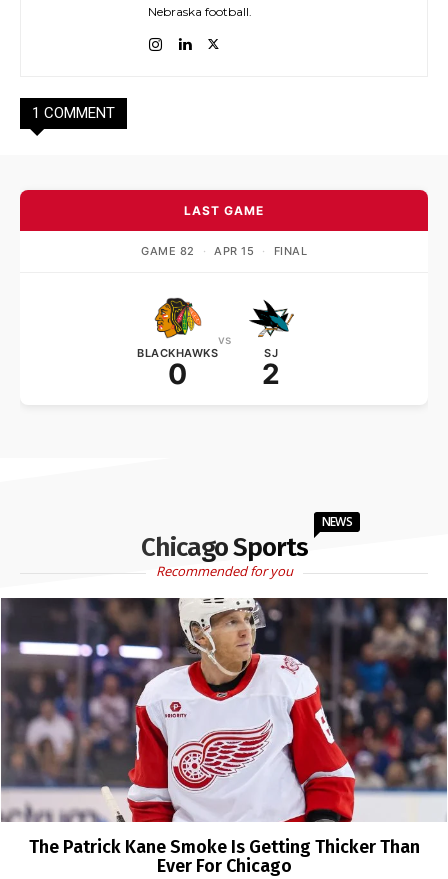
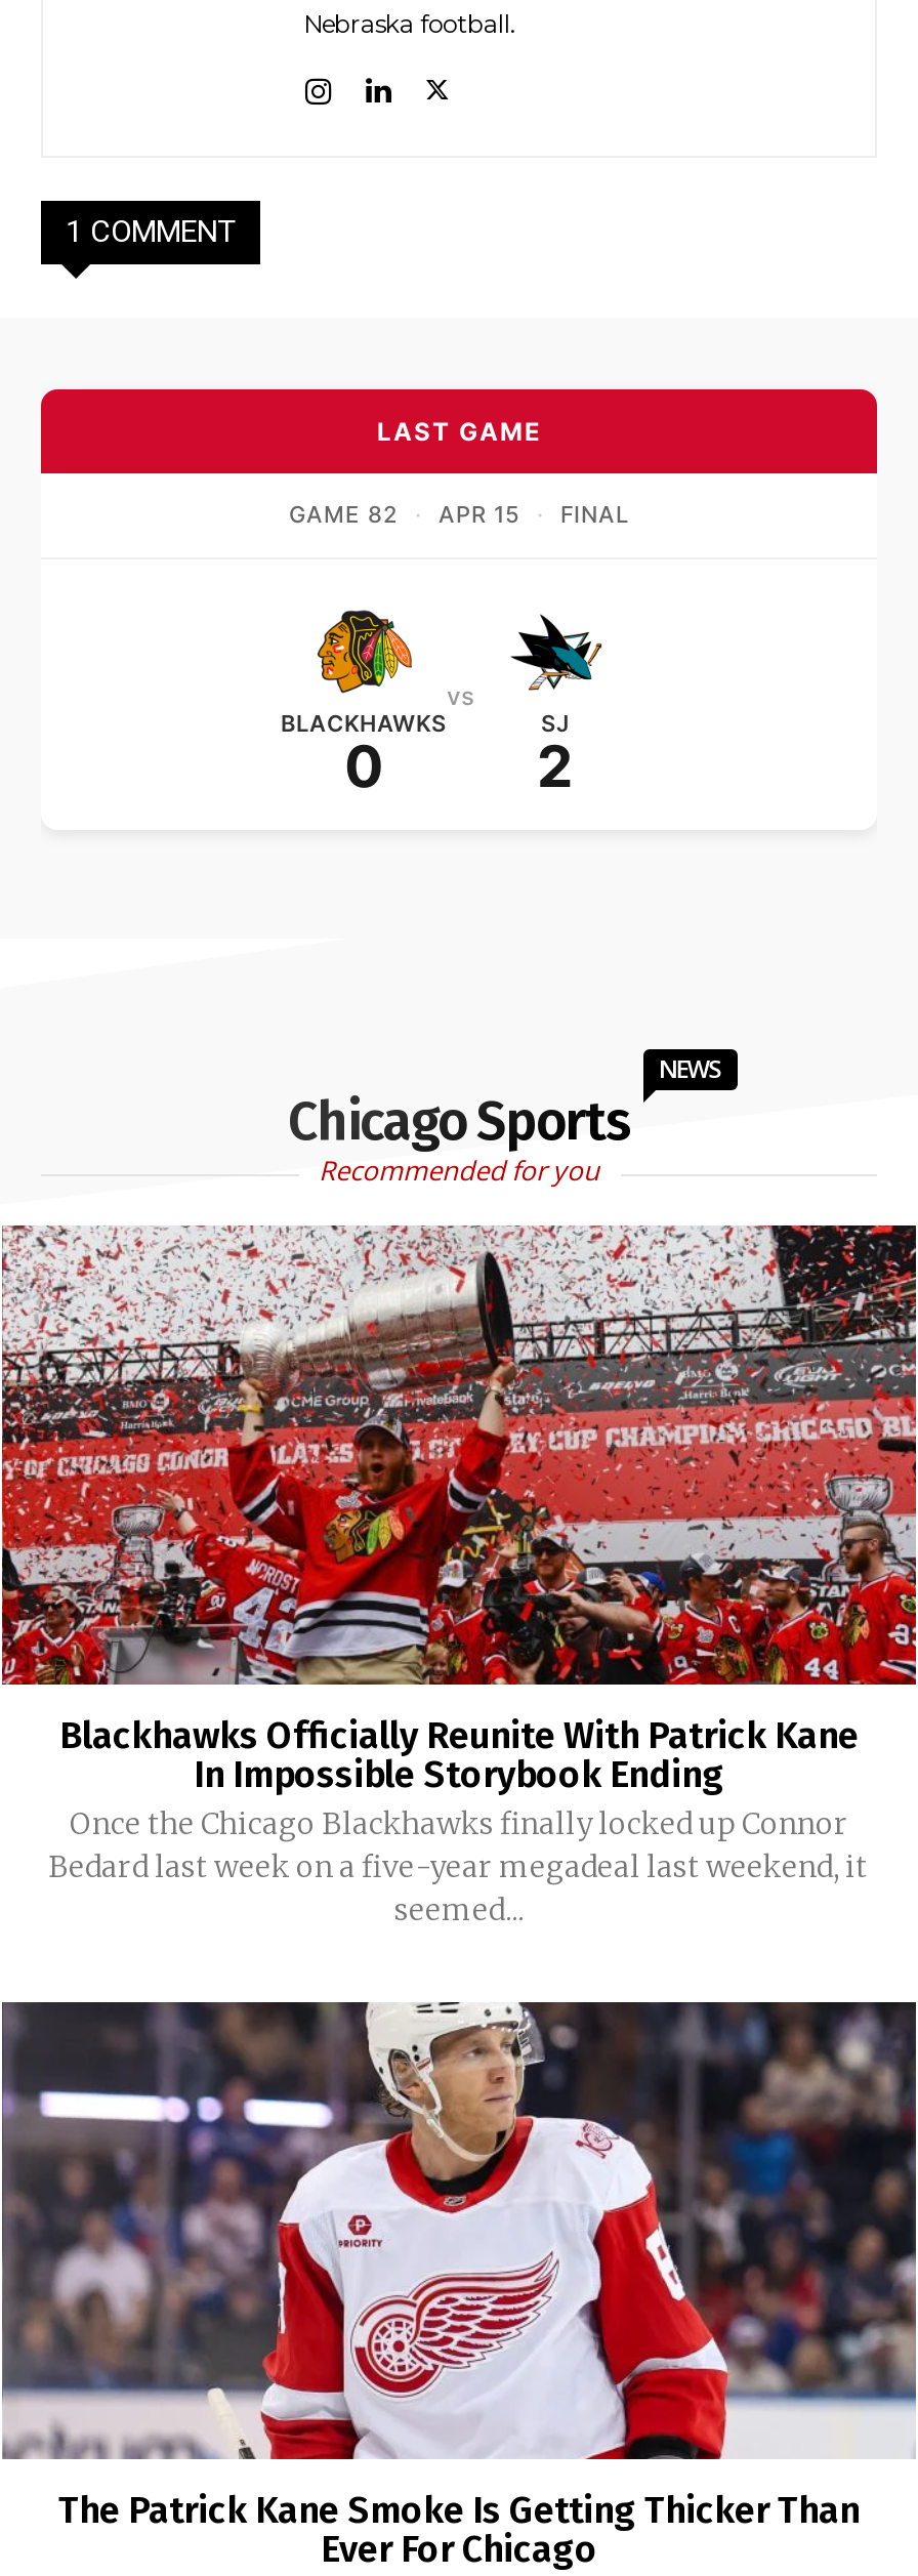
none -> [6,1223,912,1928] [image] | Blackhawks Officially Reunite With Patrick Kane | In Impossible Storybook Ending | Once the Chicago Blackhawks finally locked up Connor | Bedard last week on a five-year megadeal last weekend, it | seemed...

